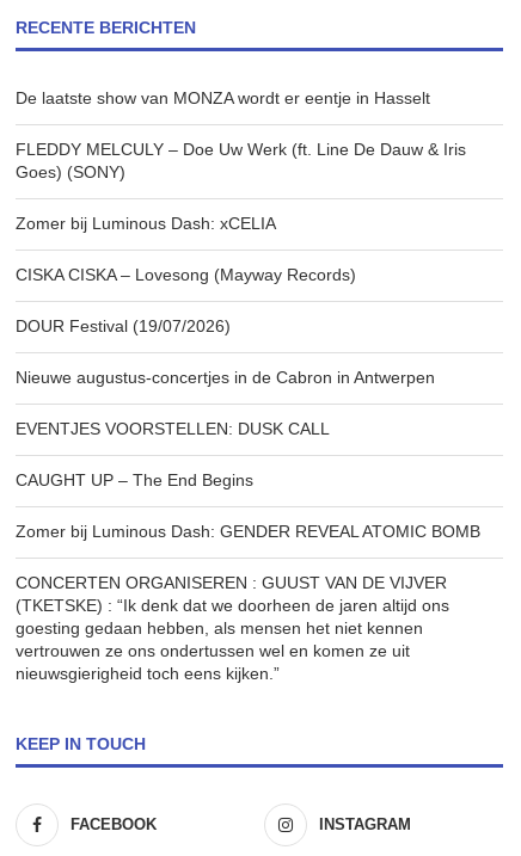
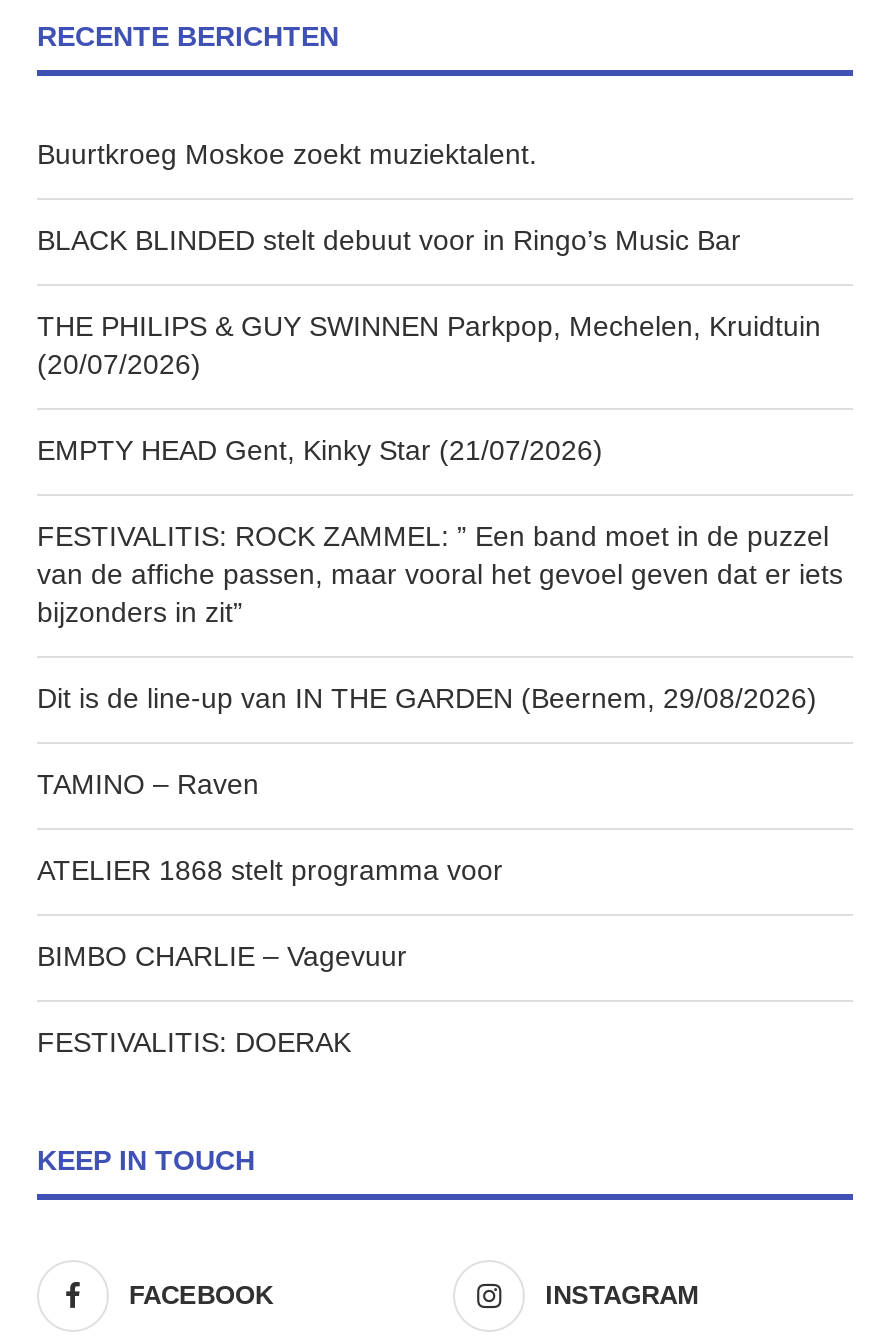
[16,89,430,108] De laatste show van MONZA wordt er eentje in Hasselt -> [37,139,537,171] Buurtkroeg Moskoe zoekt muziektalent.
[16,140,466,182] FLEDDY MELCULY – Doe Uw Werk (ft. Line De Dauw & Iris | Goes) (SONY) -> [37,225,741,257] BLACK BLINDED stelt debuut voor in Ringo’s Music Bar
[16,214,276,233] Zomer bij Luminous Dash: xCELIA -> [37,311,821,381] THE PHILIPS & GUY SWINNEN Parkpop, Mechelen, Kruidtuin | (20/07/2026)
[16,266,356,285] CISKA CISKA – Lovesong (Mayway Records) -> [37,435,603,467] EMPTY HEAD Gent, Kinky Star (21/07/2026)
[16,317,231,336] DOUR Festival (19/07/2026) -> [37,521,843,629] FESTIVALITIS: ROCK ZAMMEL: ” Een band moet in de puzzel | van de affiche passen, maar vooral het gevoel geven dat er iets | bijzonders in zit”
[16,368,435,387] Nieuwe augustus-concertjes in de Cabron in Antwerpen -> [37,683,817,715] Dit is de line-up van IN THE GARDEN (Beernem, 29/08/2026)
[16,420,330,439] EVENTJES VOORSTELLEN: DUSK CALL -> [37,769,259,801] TAMINO – Raven
[16,471,253,490] CAUGHT UP – The End Begins -> [37,855,503,887] ATELIER 1868 stelt programma voor
[16,522,480,541] Zomer bij Luminous Dash: GENDER REVEAL ATOMIC BOMB -> [37,941,407,973] BIMBO CHARLIE – Vagevuur
[16,574,449,683] CONCERTEN ORGANISEREN : GUUST VAN DE VIJVER | (TKETSKE) : “Ik denk dat we doorheen de jaren altijd ons | goesting gedaan hebben, als mensen het niet kennen | vertrouwen ze ons ondertussen wel en komen ze uit | nieuwsgierigheid toch eens kijken.” -> [37,1027,351,1059] FESTIVALITIS: DOERAK

